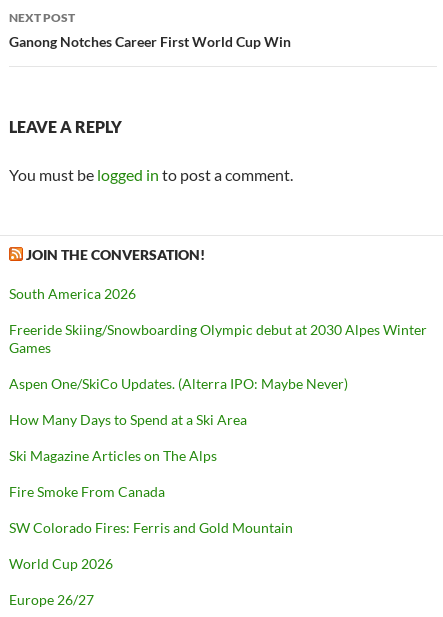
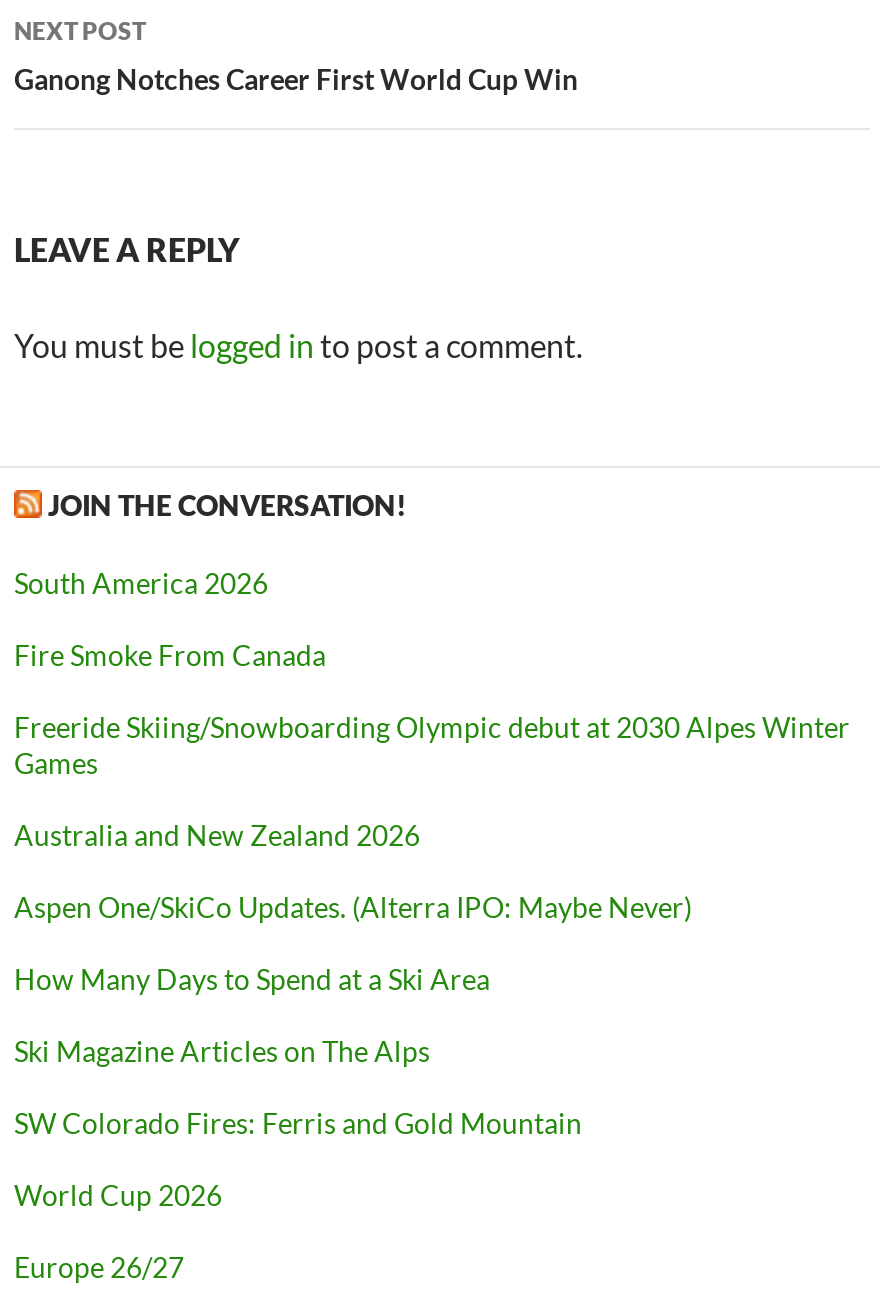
none -> [14,817,420,851] Australia and New Zealand 2026
moved [9,375,348,464] -> [14,889,692,1067]: Aspen One/SkiCo Updates. (Alterra IPO: Maybe Never) | How Many Days to Spend at a Ski Area | Ski Magazine Articles on The Alps
moved [9,483,165,500] -> [14,637,326,671]: Fire Smoke From Canada

